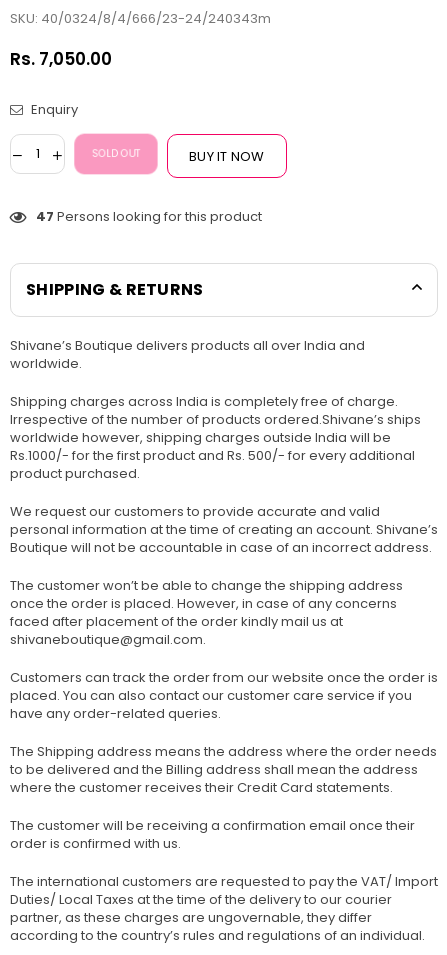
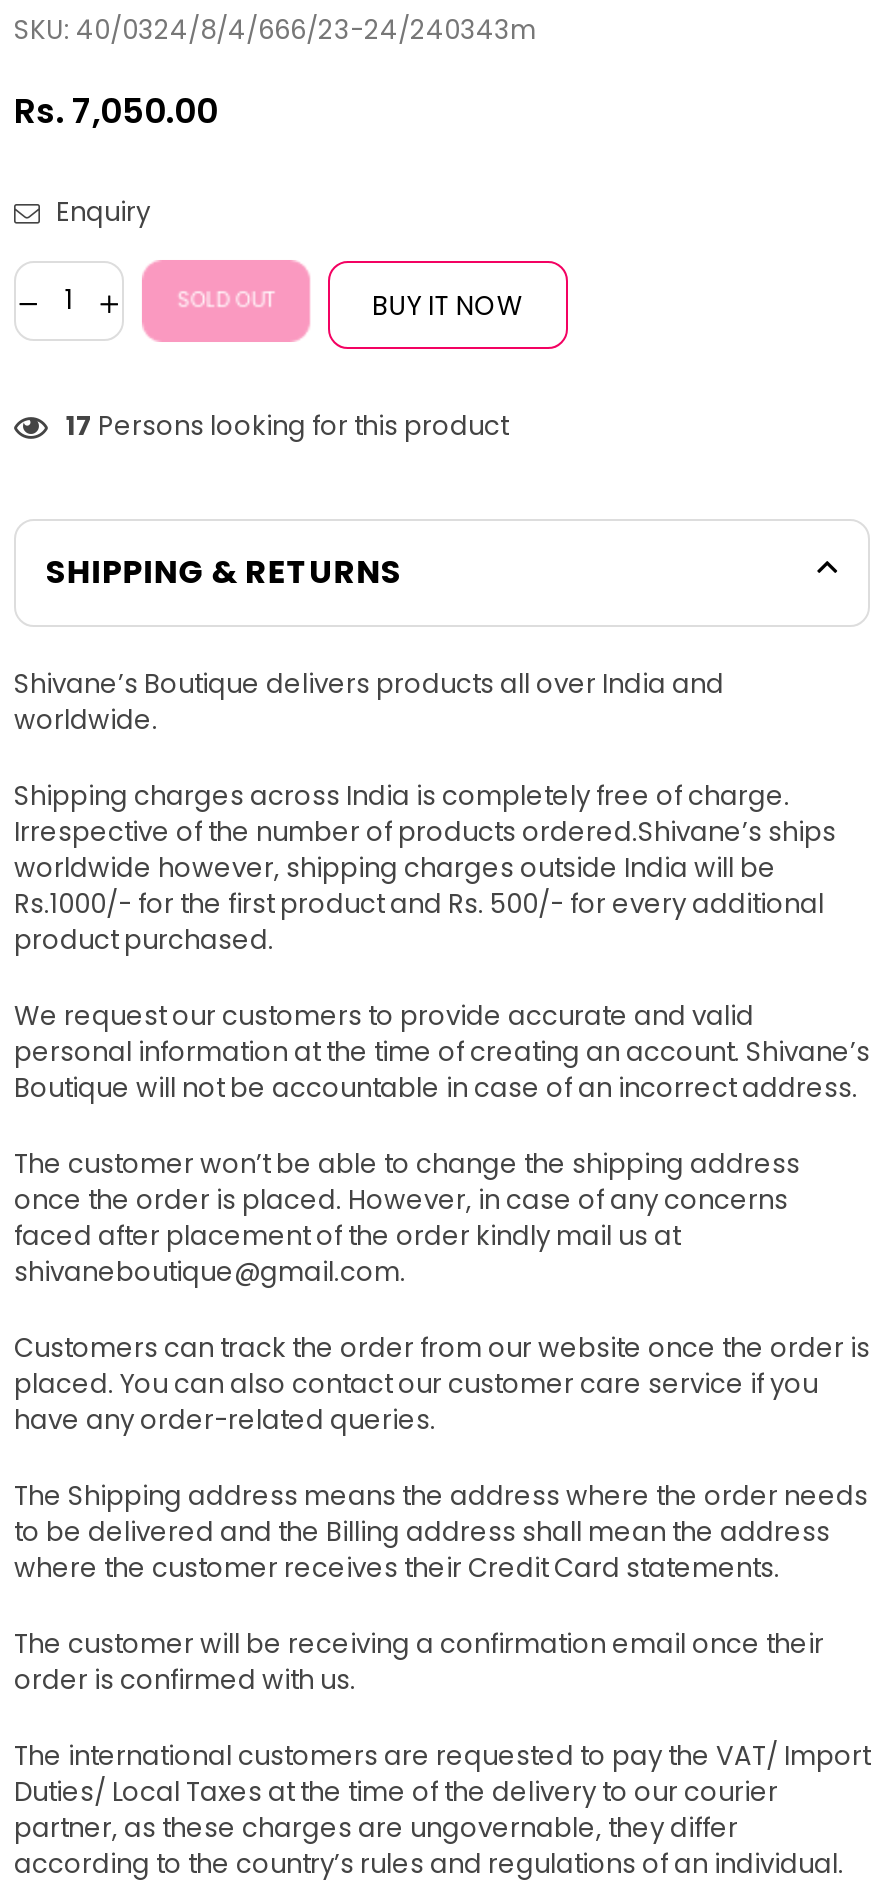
[36,207,262,226] 47 Persons looking for this product -> [66,408,508,446] 17 Persons looking for this product

